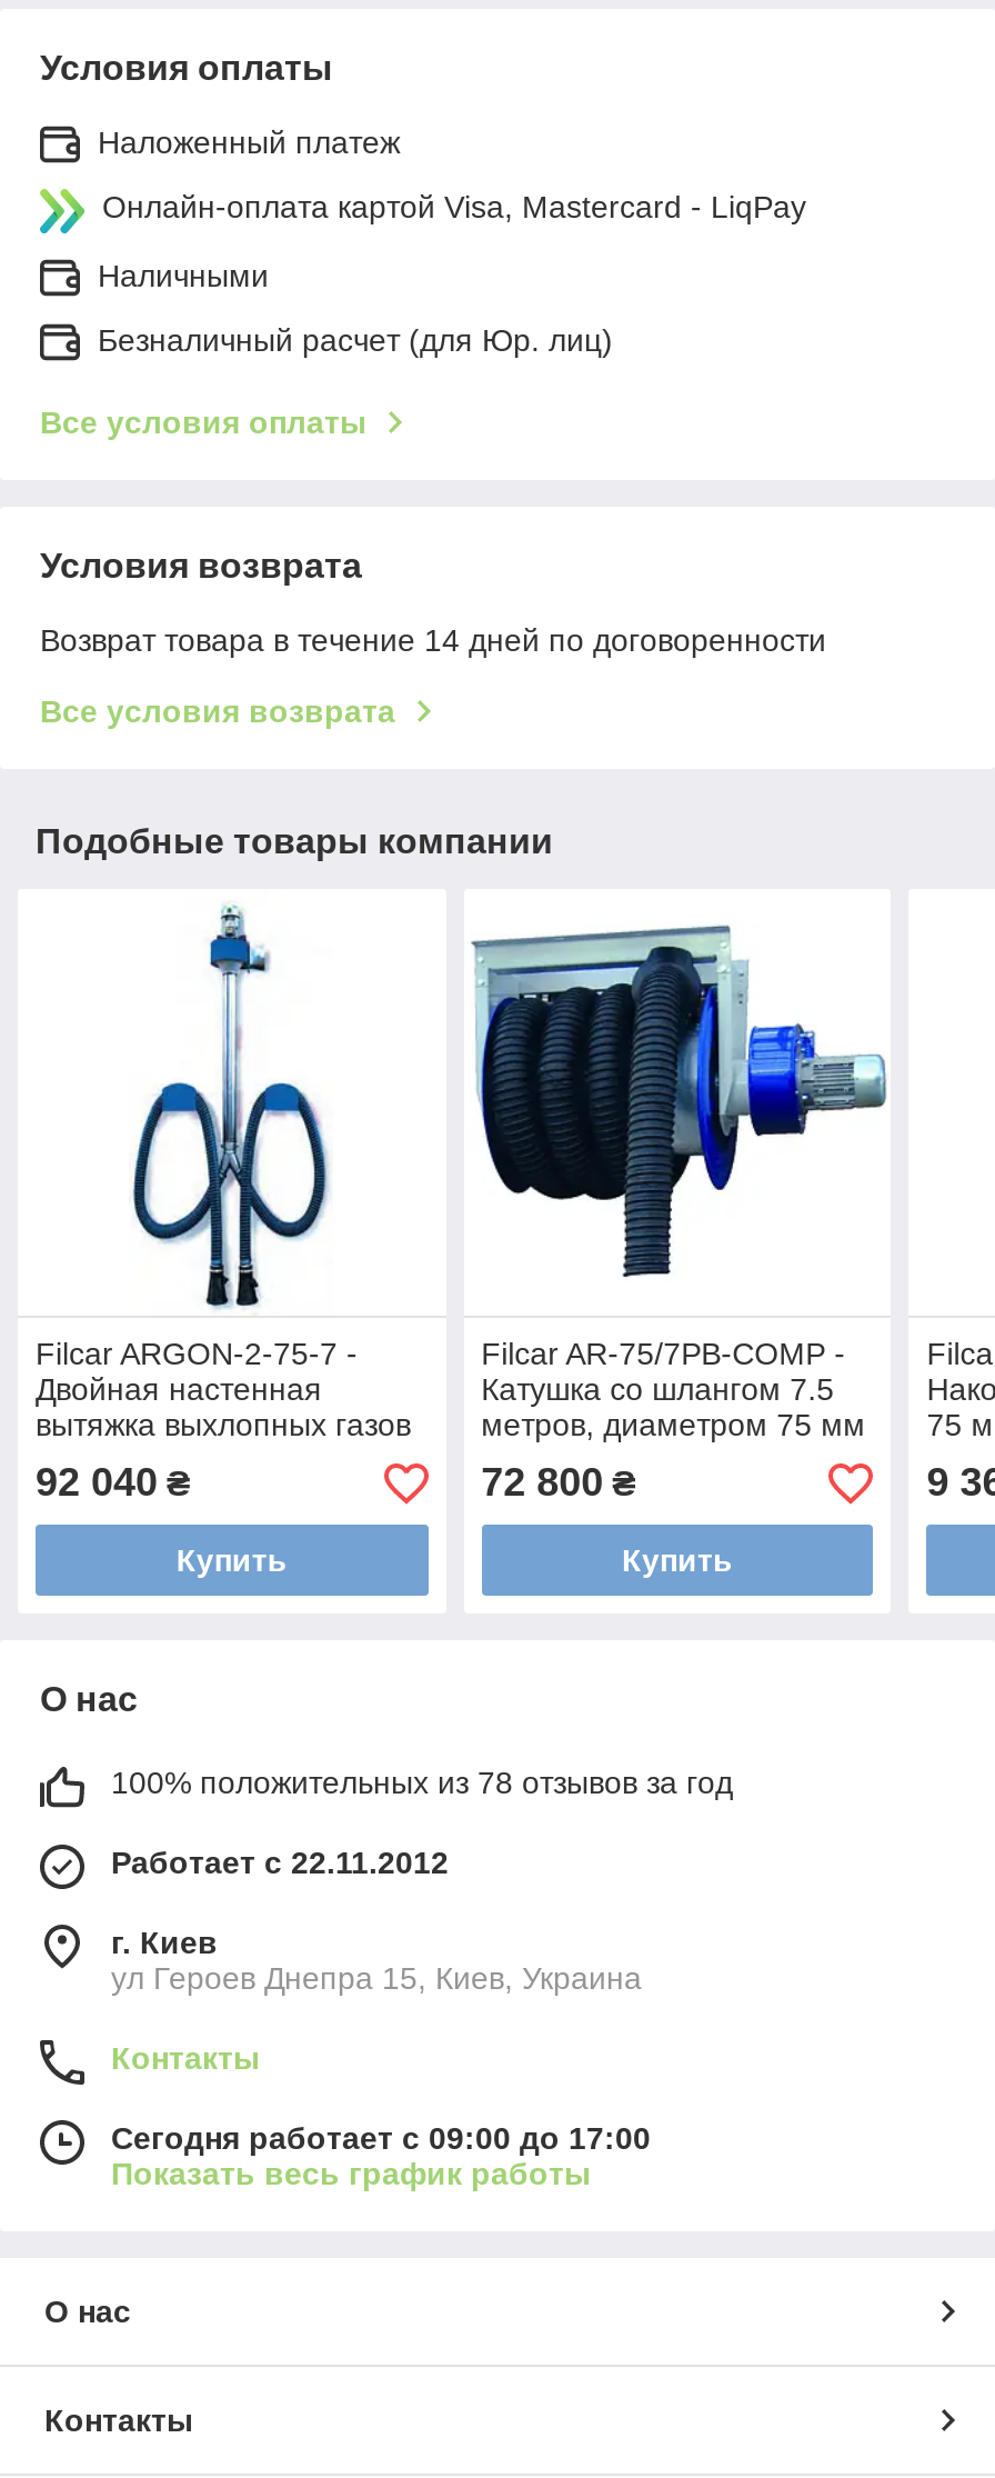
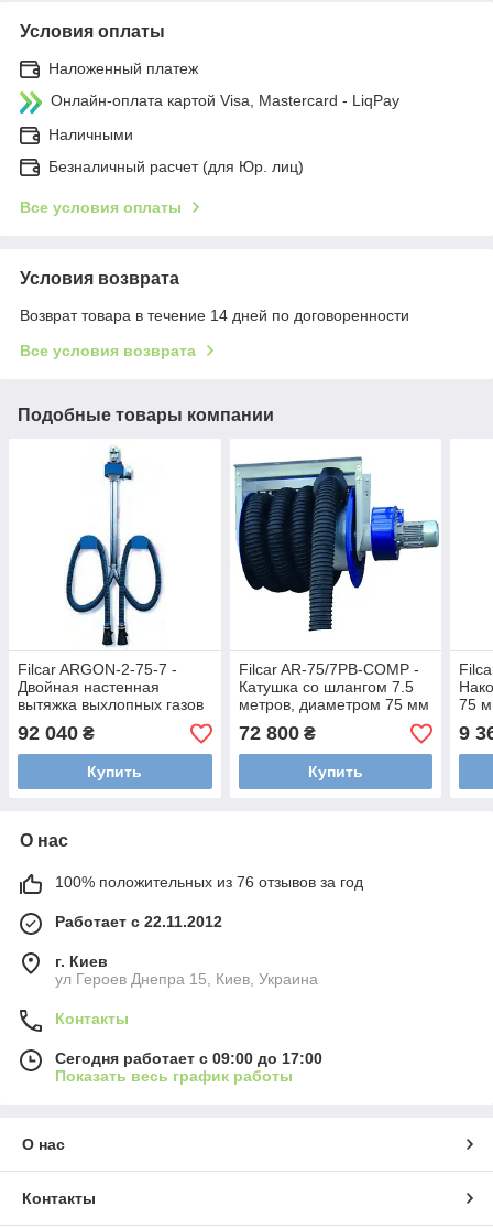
[111,1765,733,1801] 100% положительных из 78 отзывов за год -> [55,873,363,891] 100% положительных из 76 отзывов за год

